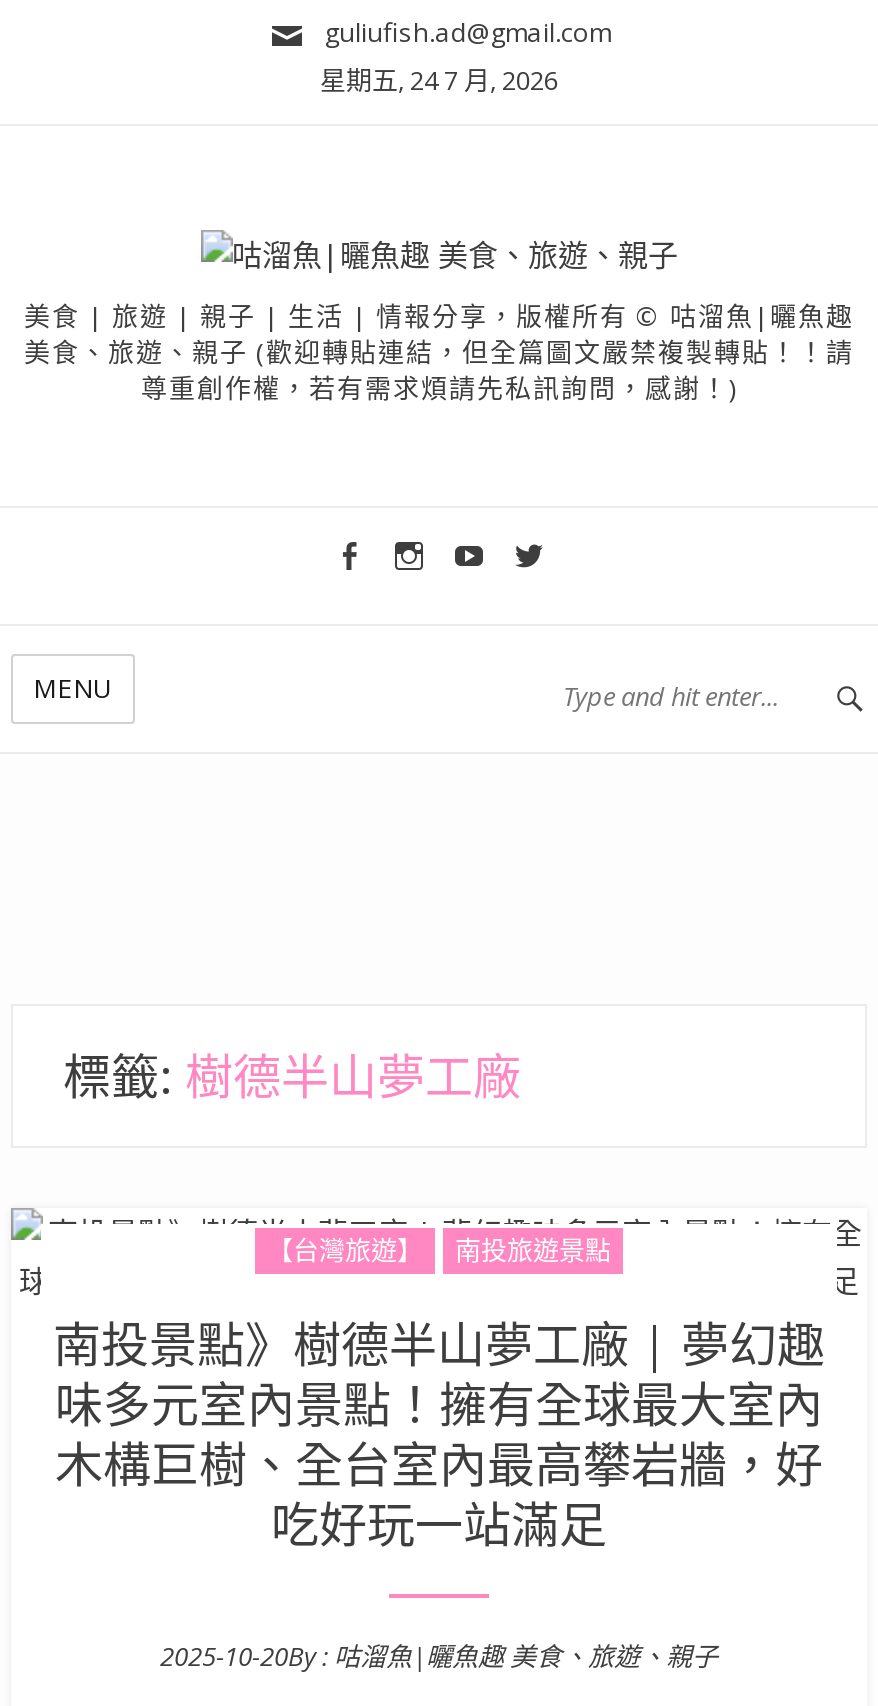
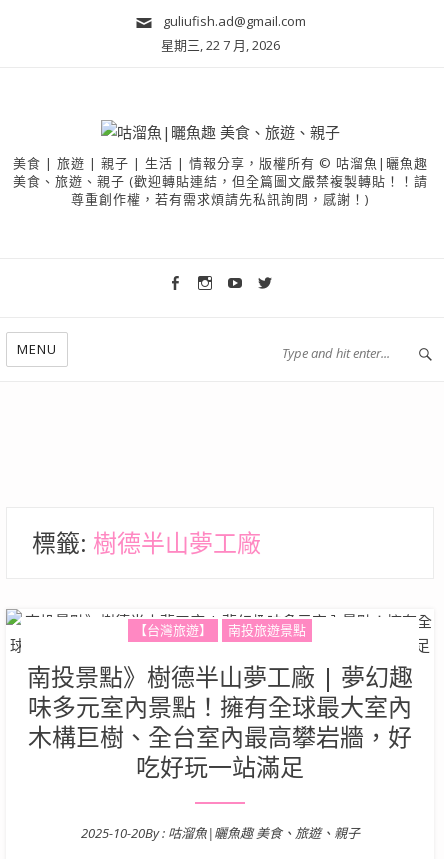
[320,62,558,98] 星期五, 24 7 月, 2026 -> [160,36,279,54] 星期三, 22 7 月, 2026

